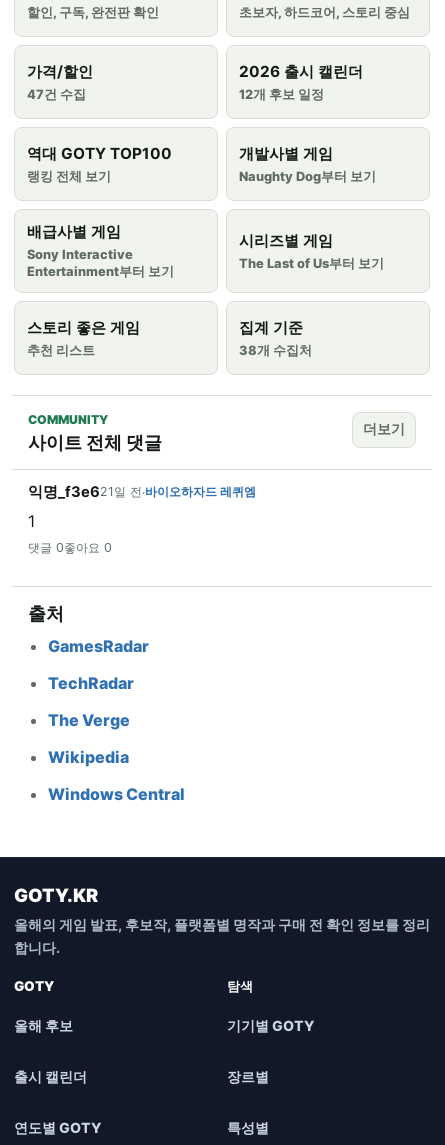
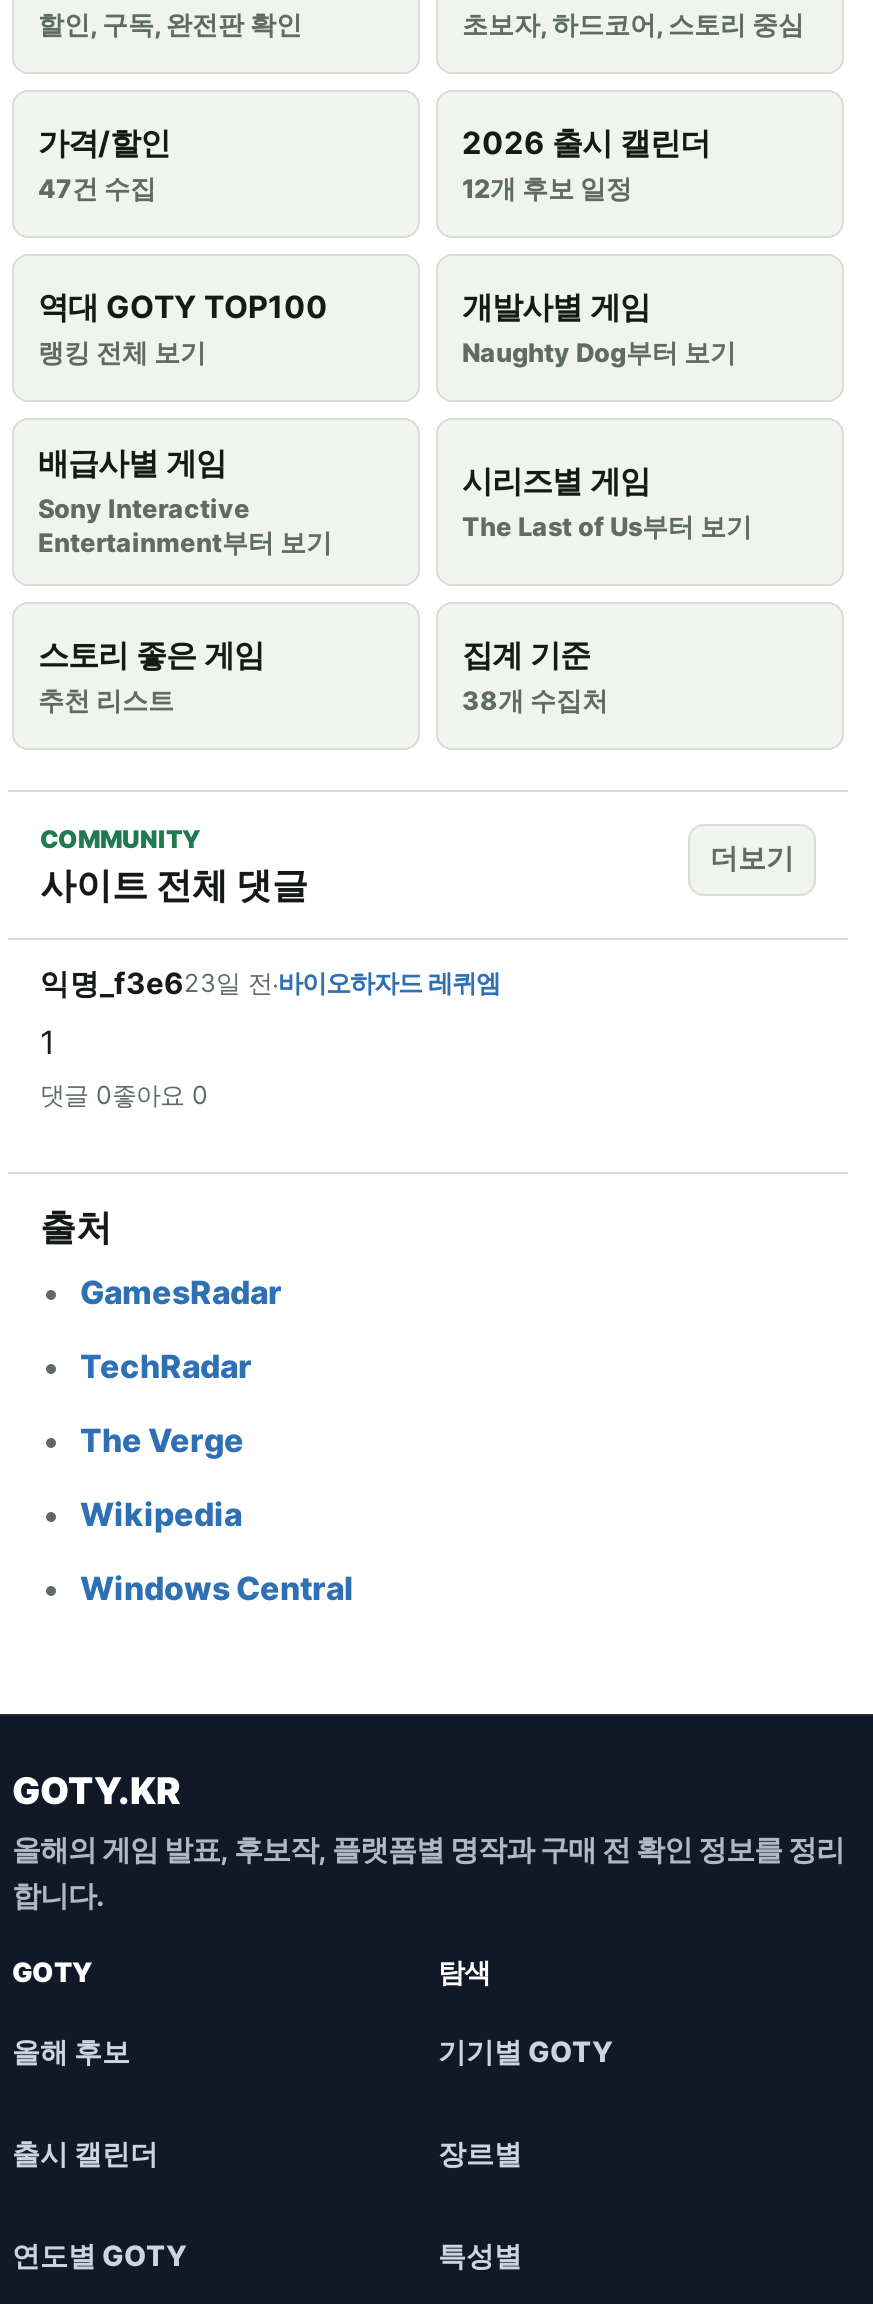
[28,483,256,501] 익명_f3e621일 전·바이오하자드 레퀴엠 -> [40,966,500,1002] 익명_f3e623일 전·바이오하자드 레퀴엠

